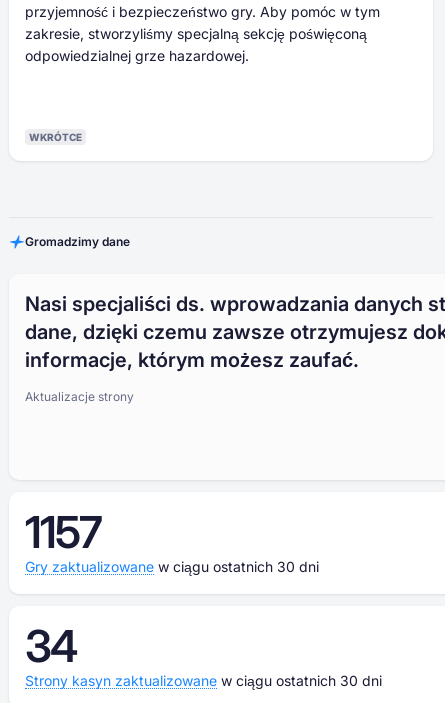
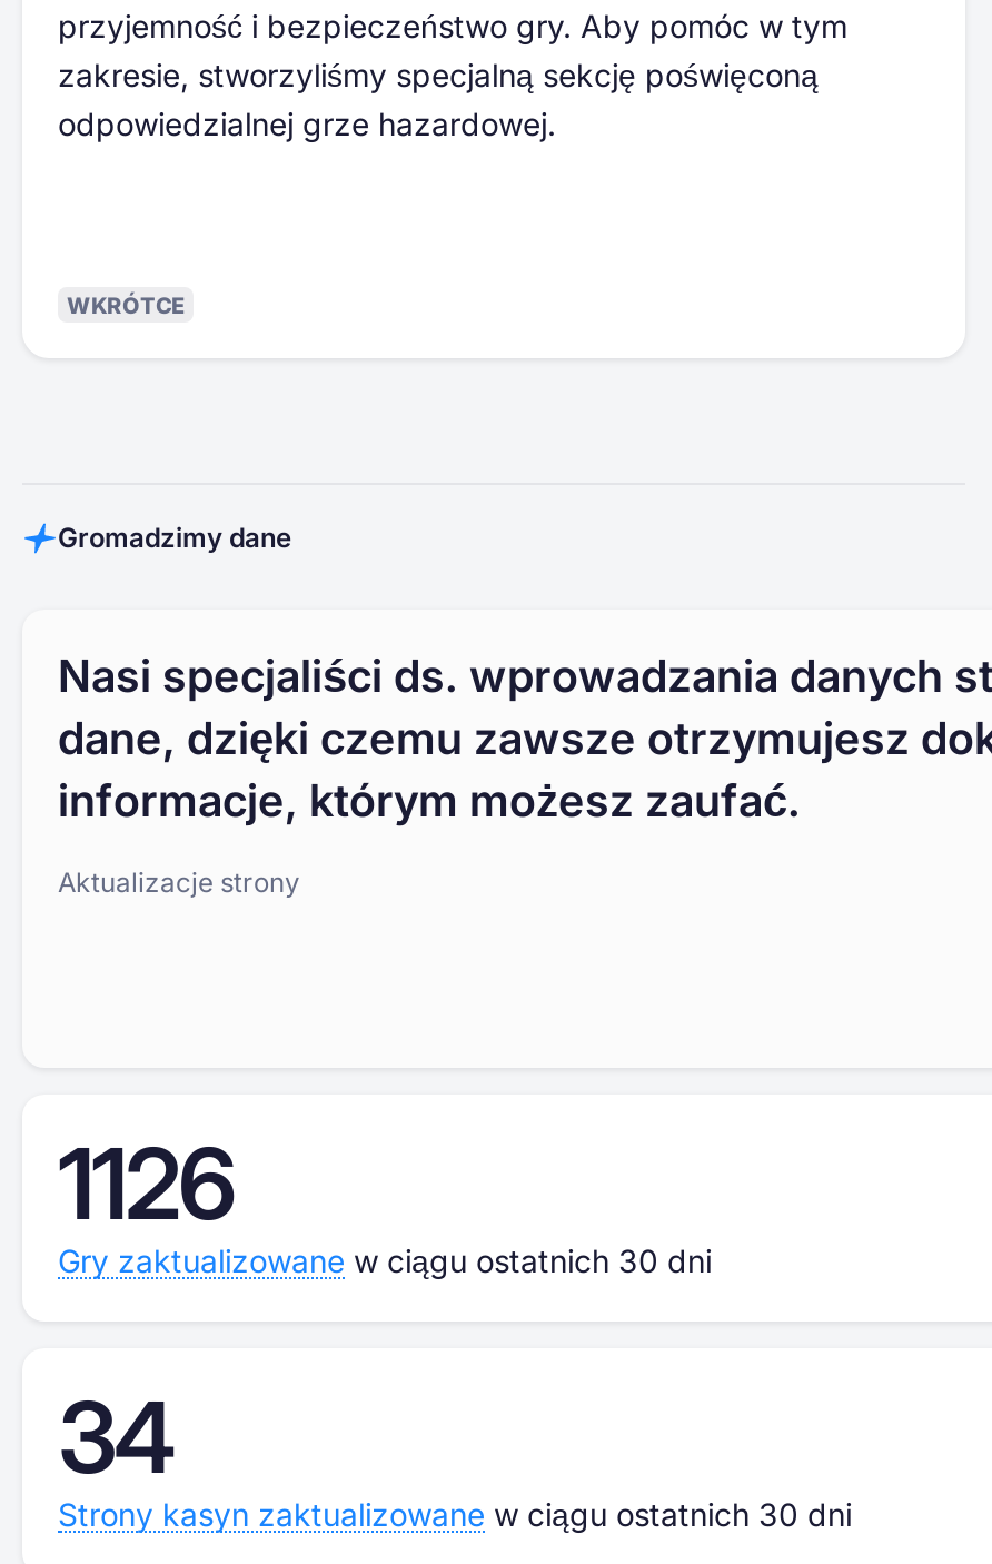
[25,505,101,559] 1157 -> [58,1123,234,1244] 1126

